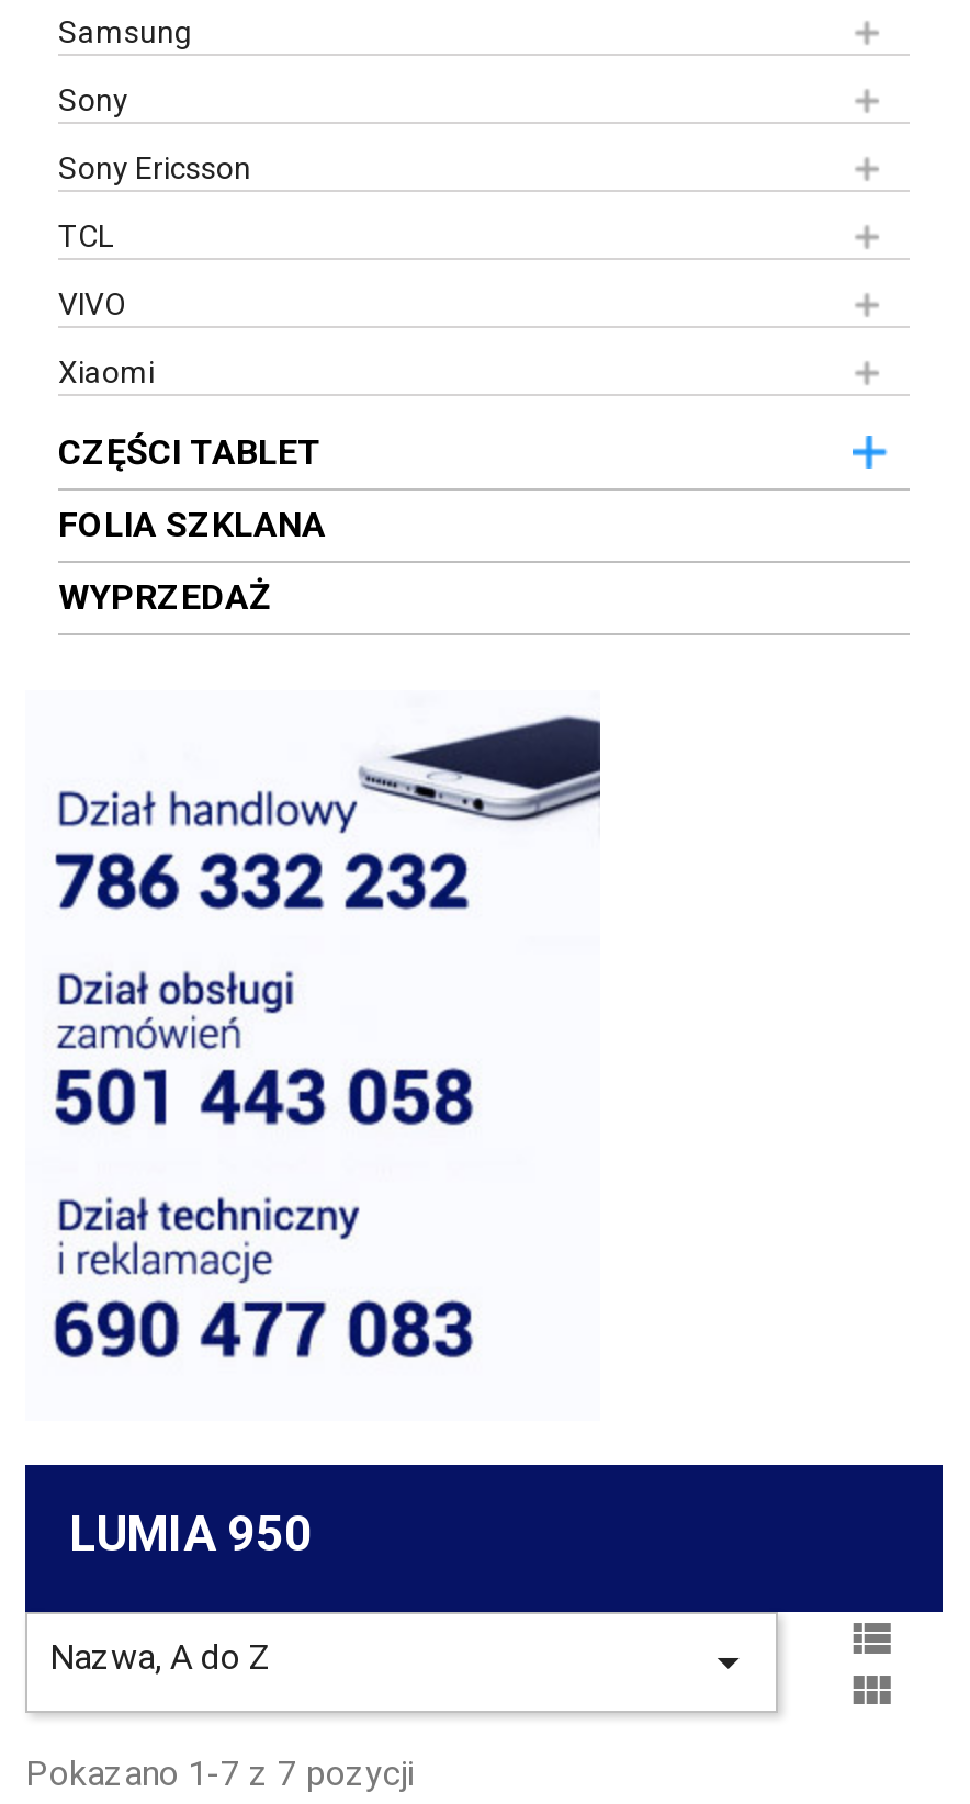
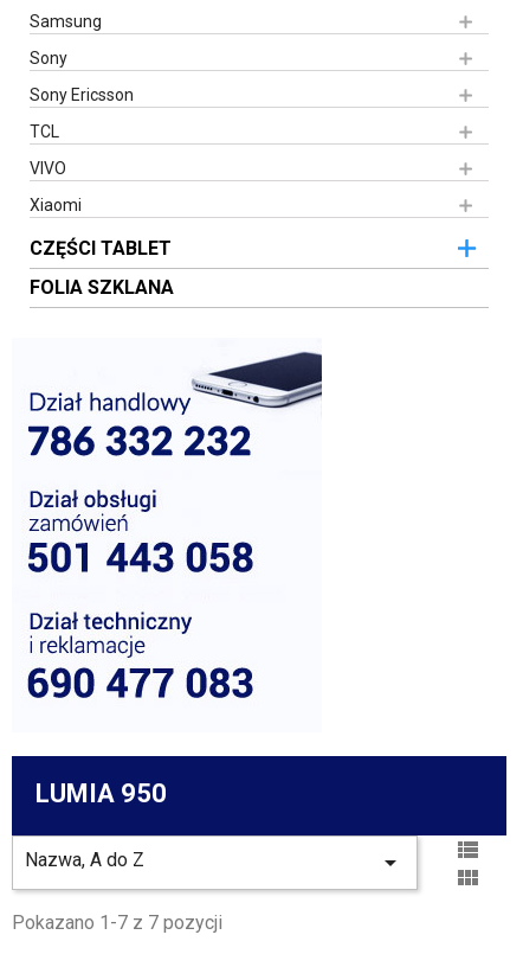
[58,576,271,618] WYPRZEDAŻ -> none

